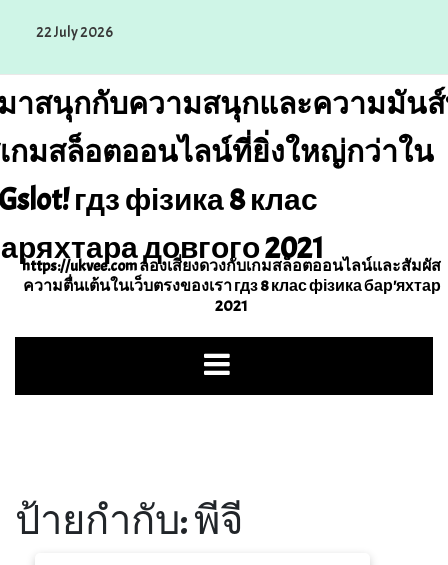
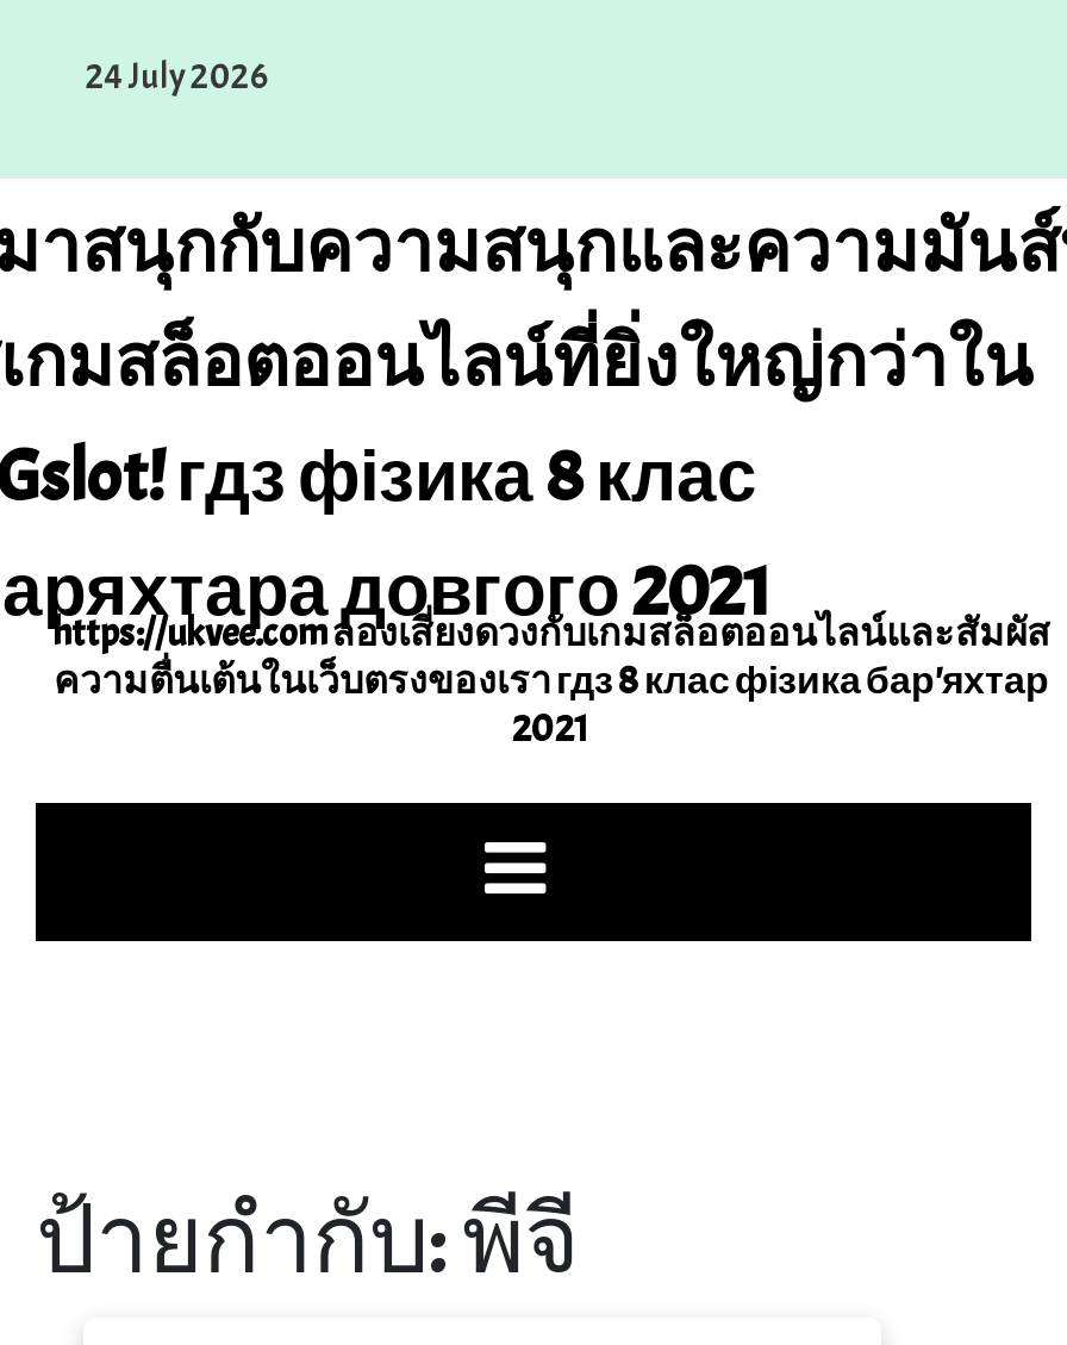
[36,23,113,42] 22 July 2026 -> [86,55,269,100] 24 July 2026

